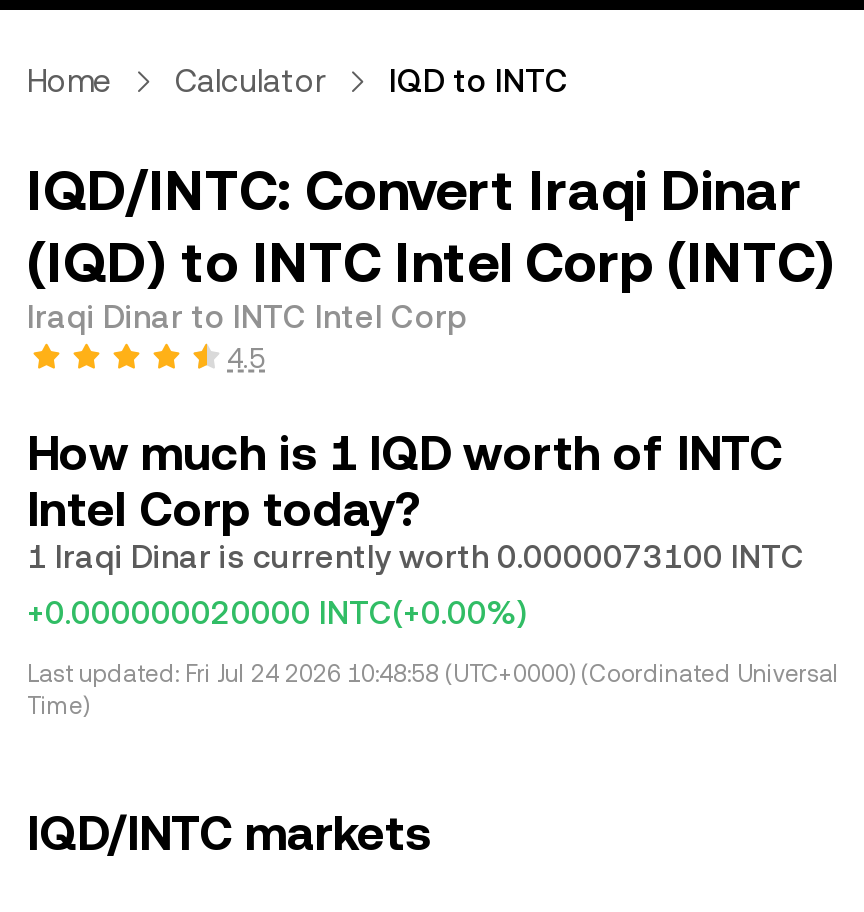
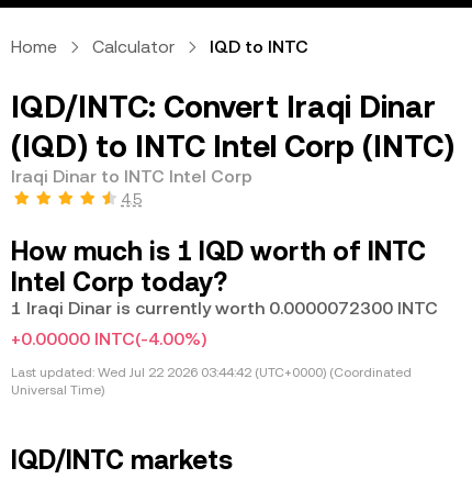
[27,538,805,576] 1 Iraqi Dinar is currently worth 0.0000073100 INTC -> [11,298,438,319] 1 Iraqi Dinar is currently worth 0.0000072300 INTC
[27,594,527,632] +0.000000020000 INTC(+0.00%) -> [11,328,206,349] +0.00000 INTC(-4.00%)
[27,660,839,720] Last updated: Fri Jul 24 2026 10:48:58 (UTC+0000) (Coordinated Universal | Time) -> [11,365,412,398] Last updated: Wed Jul 22 2026 03:44:42 (UTC+0000) (Coordinated | Universal Time)

